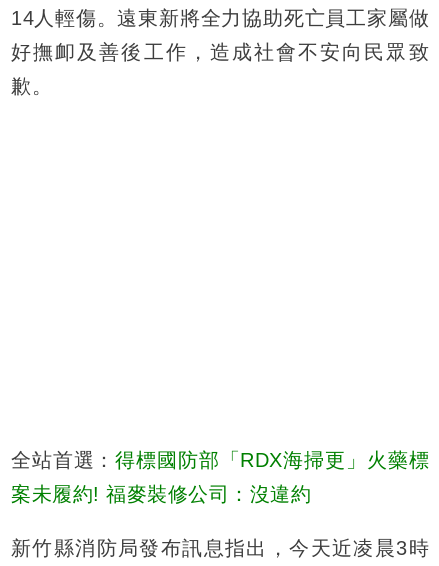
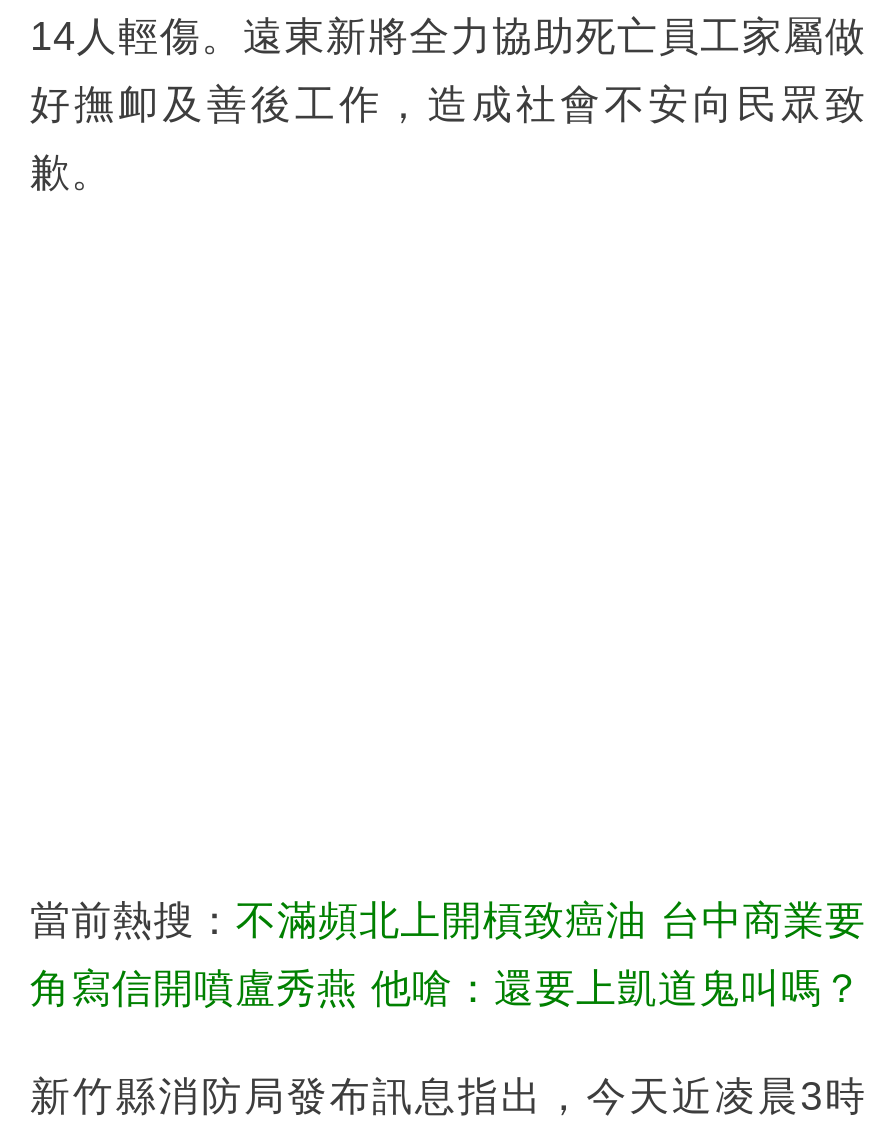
[11,449,429,471] 全站首選：得標國防部「RDX海掃更」火藥標 -> [30,897,866,941] 當前熱搜：不滿頻北上開槓致癌油 台中商業要
[11,483,311,505] 案未履約! 福麥裝修公司：沒違約 -> [30,965,863,1009] 角寫信開噴盧秀燕 他嗆：還要上凱道鬼叫嗎？

